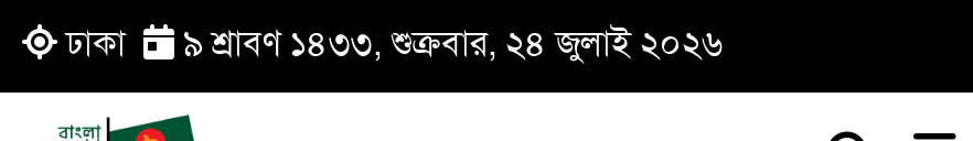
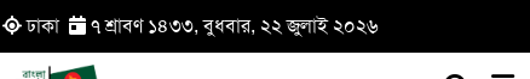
[183,20,724,66] ৯ শ্রাবণ ১৪৩৩, শুক্রবার, ২৪ জুলাই ২০২৬ -> [91,13,379,38] ৭ শ্রাবণ ১৪৩৩, বুধবার, ২২ জুলাই ২০২৬

